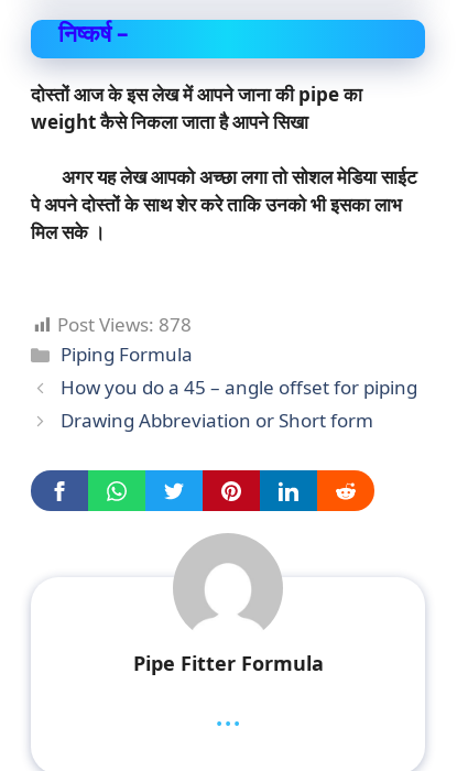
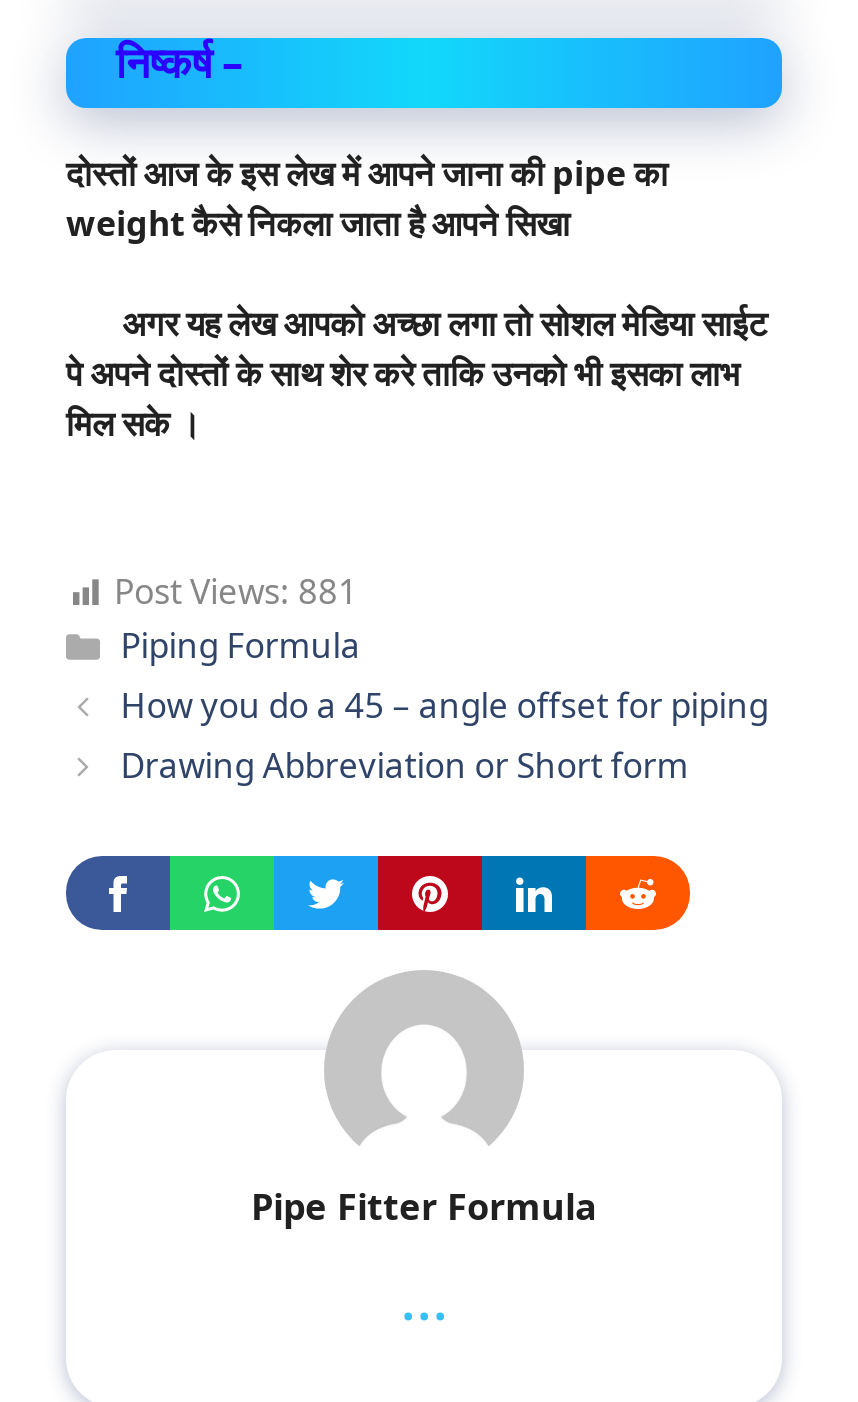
[57,312,192,338] Post Views: 878 -> [114,569,358,615] Post Views: 881

